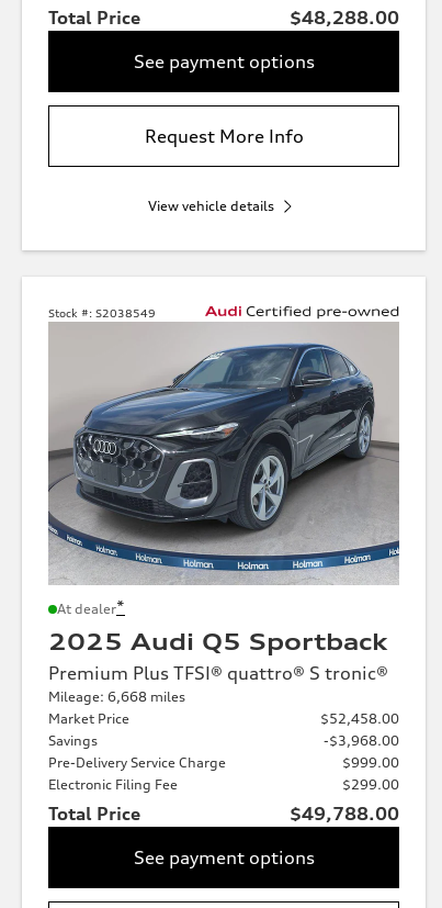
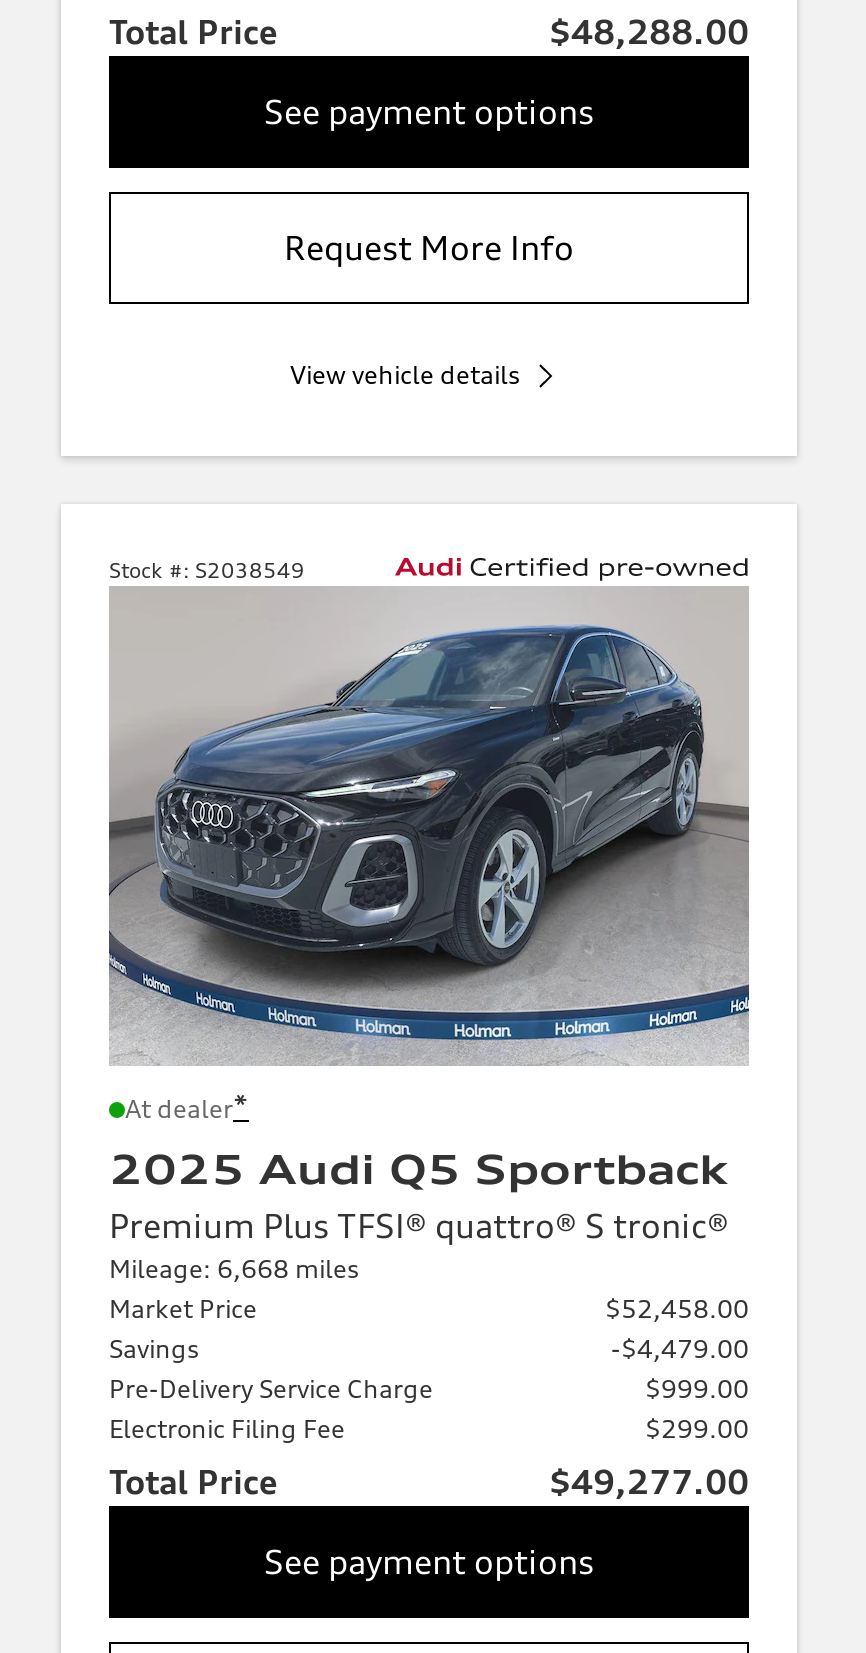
[324,732,399,749] -$3,968.00 -> [611,1334,749,1364] -$4,479.00
[290,803,399,825] $49,788.00 -> [549,1462,749,1502] $49,277.00

